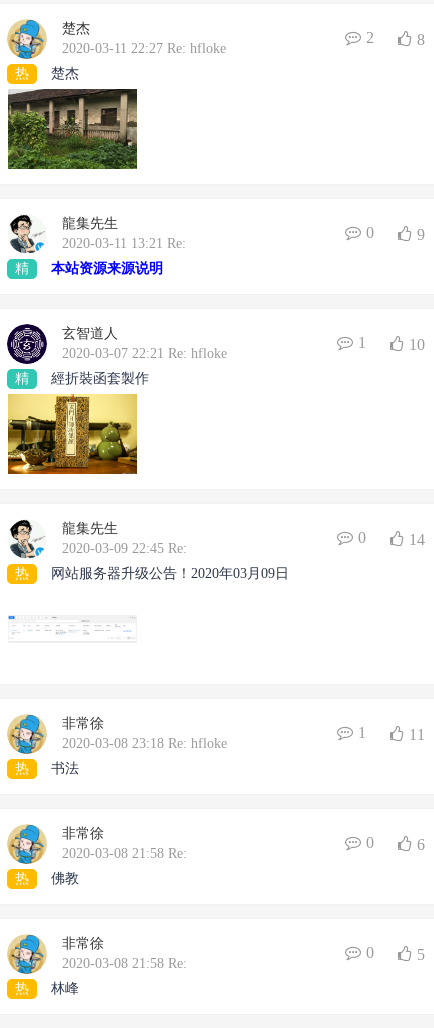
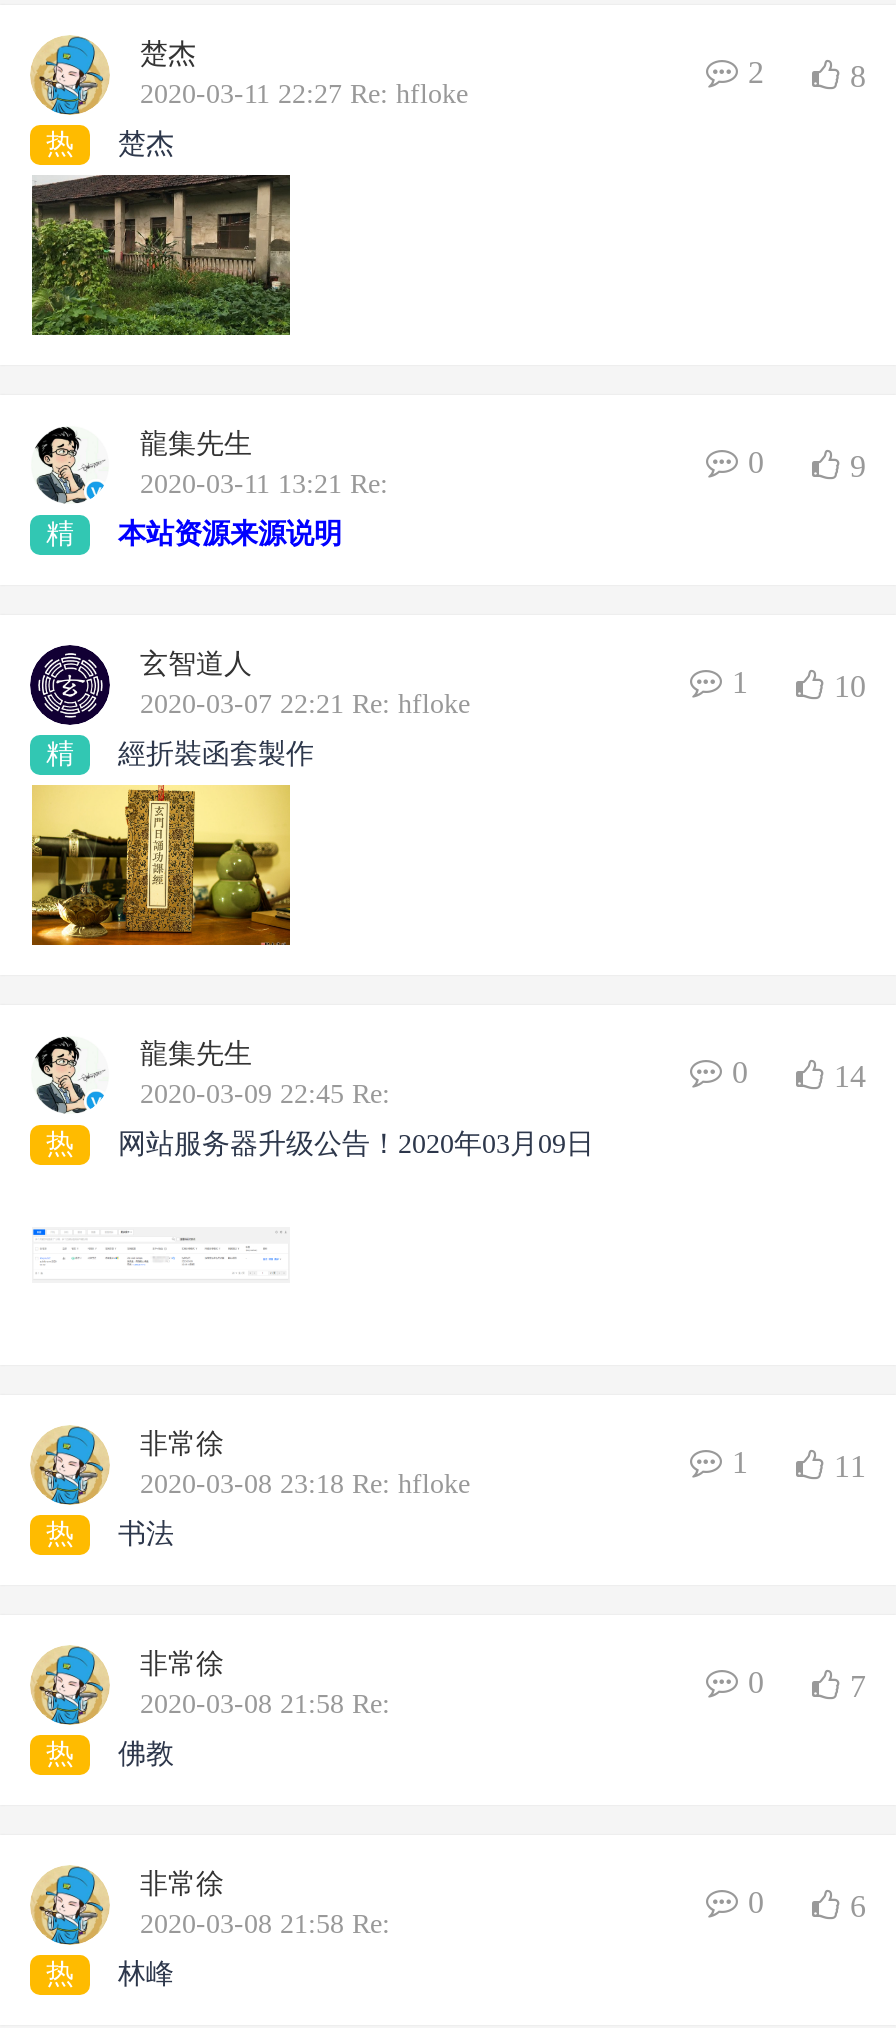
[417,835,425,852] 6 -> [850,1668,866,1702] 7
[417,945,425,962] 5 -> [850,1888,866,1922] 6

